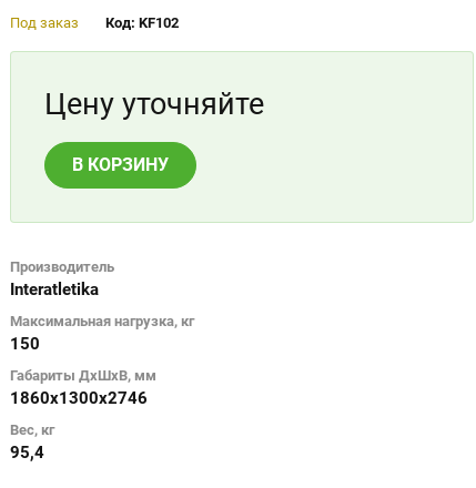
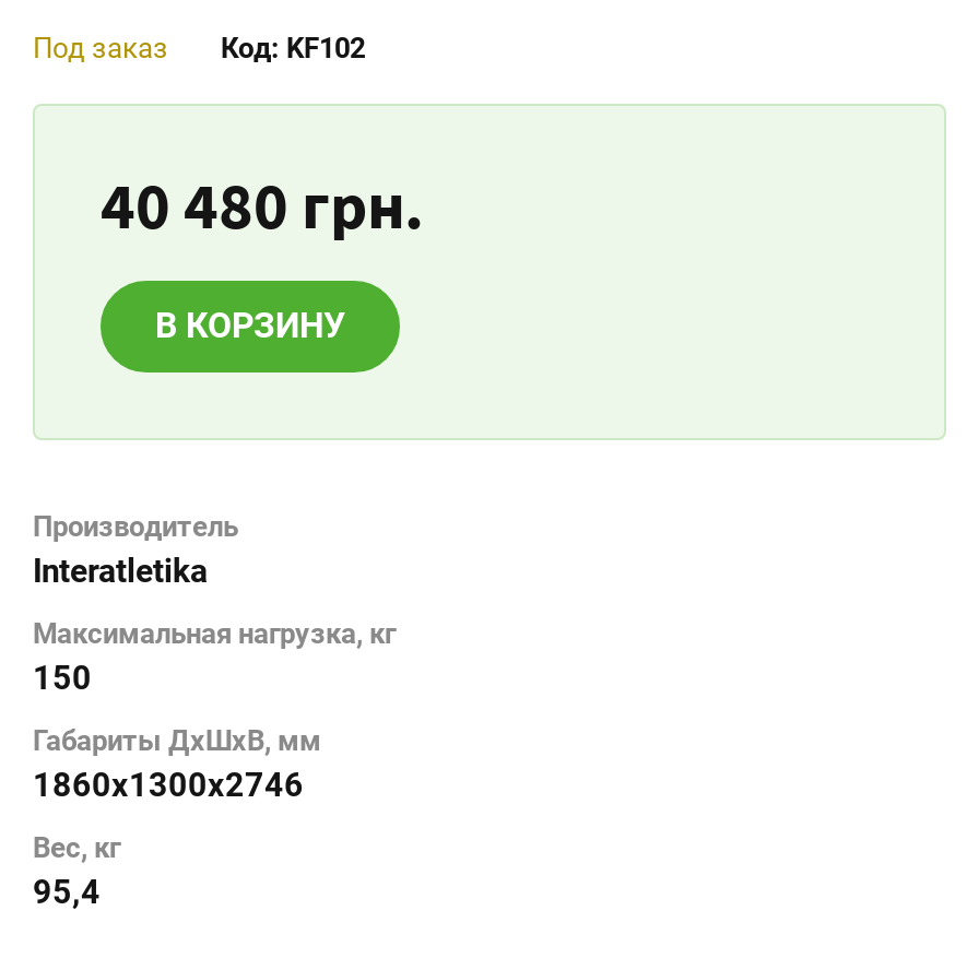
[44,87,264,122] Цену уточняйте -> [101,163,424,246] 40 480 грн.

